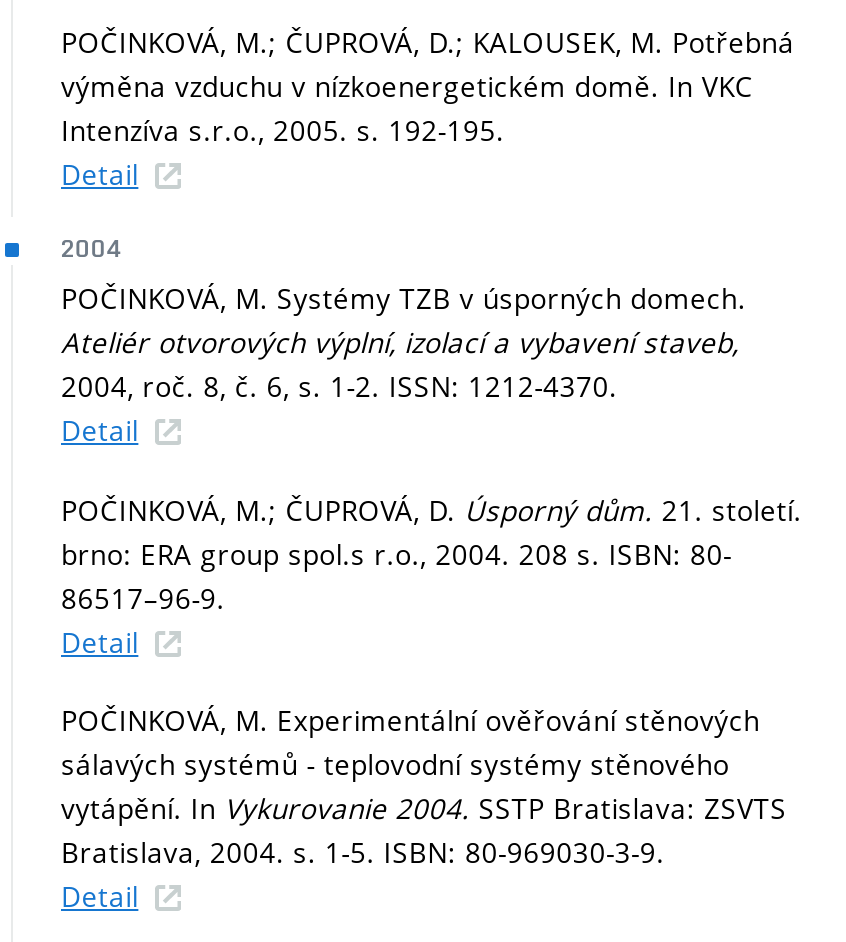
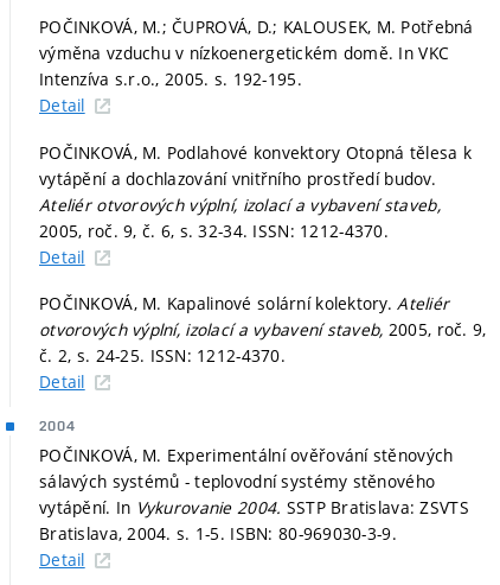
[61,235,746,317] 2004 | POČINKOVÁ, M. Systémy TZB v úsporných domech. -> [39,141,472,189] POČINKOVÁ, M. Podlahové konvektory Otopná tělesa k | vytápění a dochlazování vnitřního prostředí budov.
[61,367,618,405] 2004, roč. 8, č. 6, s. 1-2. ISSN: 1212-4370. -> [39,219,389,241] 2005, roč. 9, č. 6, s. 32-34. ISSN: 1212-4370.
[61,490,802,616] POČINKOVÁ, M.; ČUPROVÁ, D. Úsporný dům. 21. století. | brno: ERA group spol.s r.o., 2004. 208 s. ISBN: 80- | 86517–96-9. -> [39,292,486,367] POČINKOVÁ, M. Kapalinové solární kolektory. Ateliér | otvorových výplní, izolací a vybavení staveb, 2005, roč. 9, | č. 2, s. 24-25. ISSN: 1212-4370.
none -> [39,418,76,434] 2004

